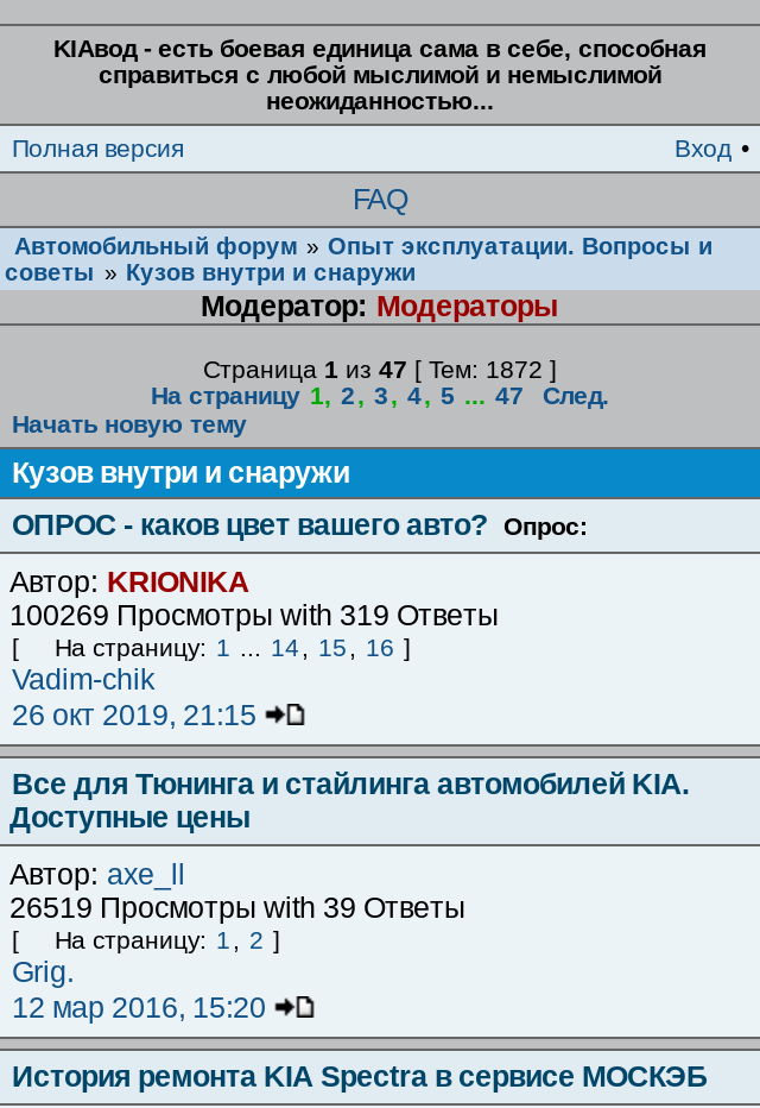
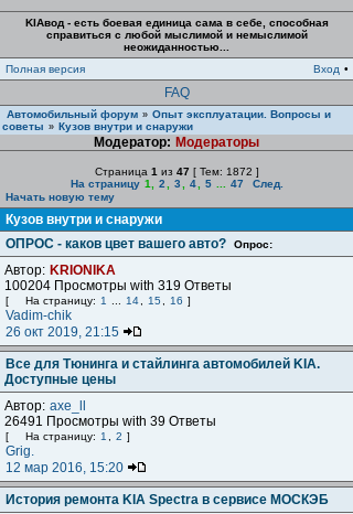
[9,599,499,632] 100269 Просмотры with 319 Ответы -> [4,278,232,293] 100204 Просмотры with 319 Ответы
[9,892,465,925] 26519 Просмотры with 39 Ответы -> [4,414,216,429] 26491 Просмотры with 39 Ответы

